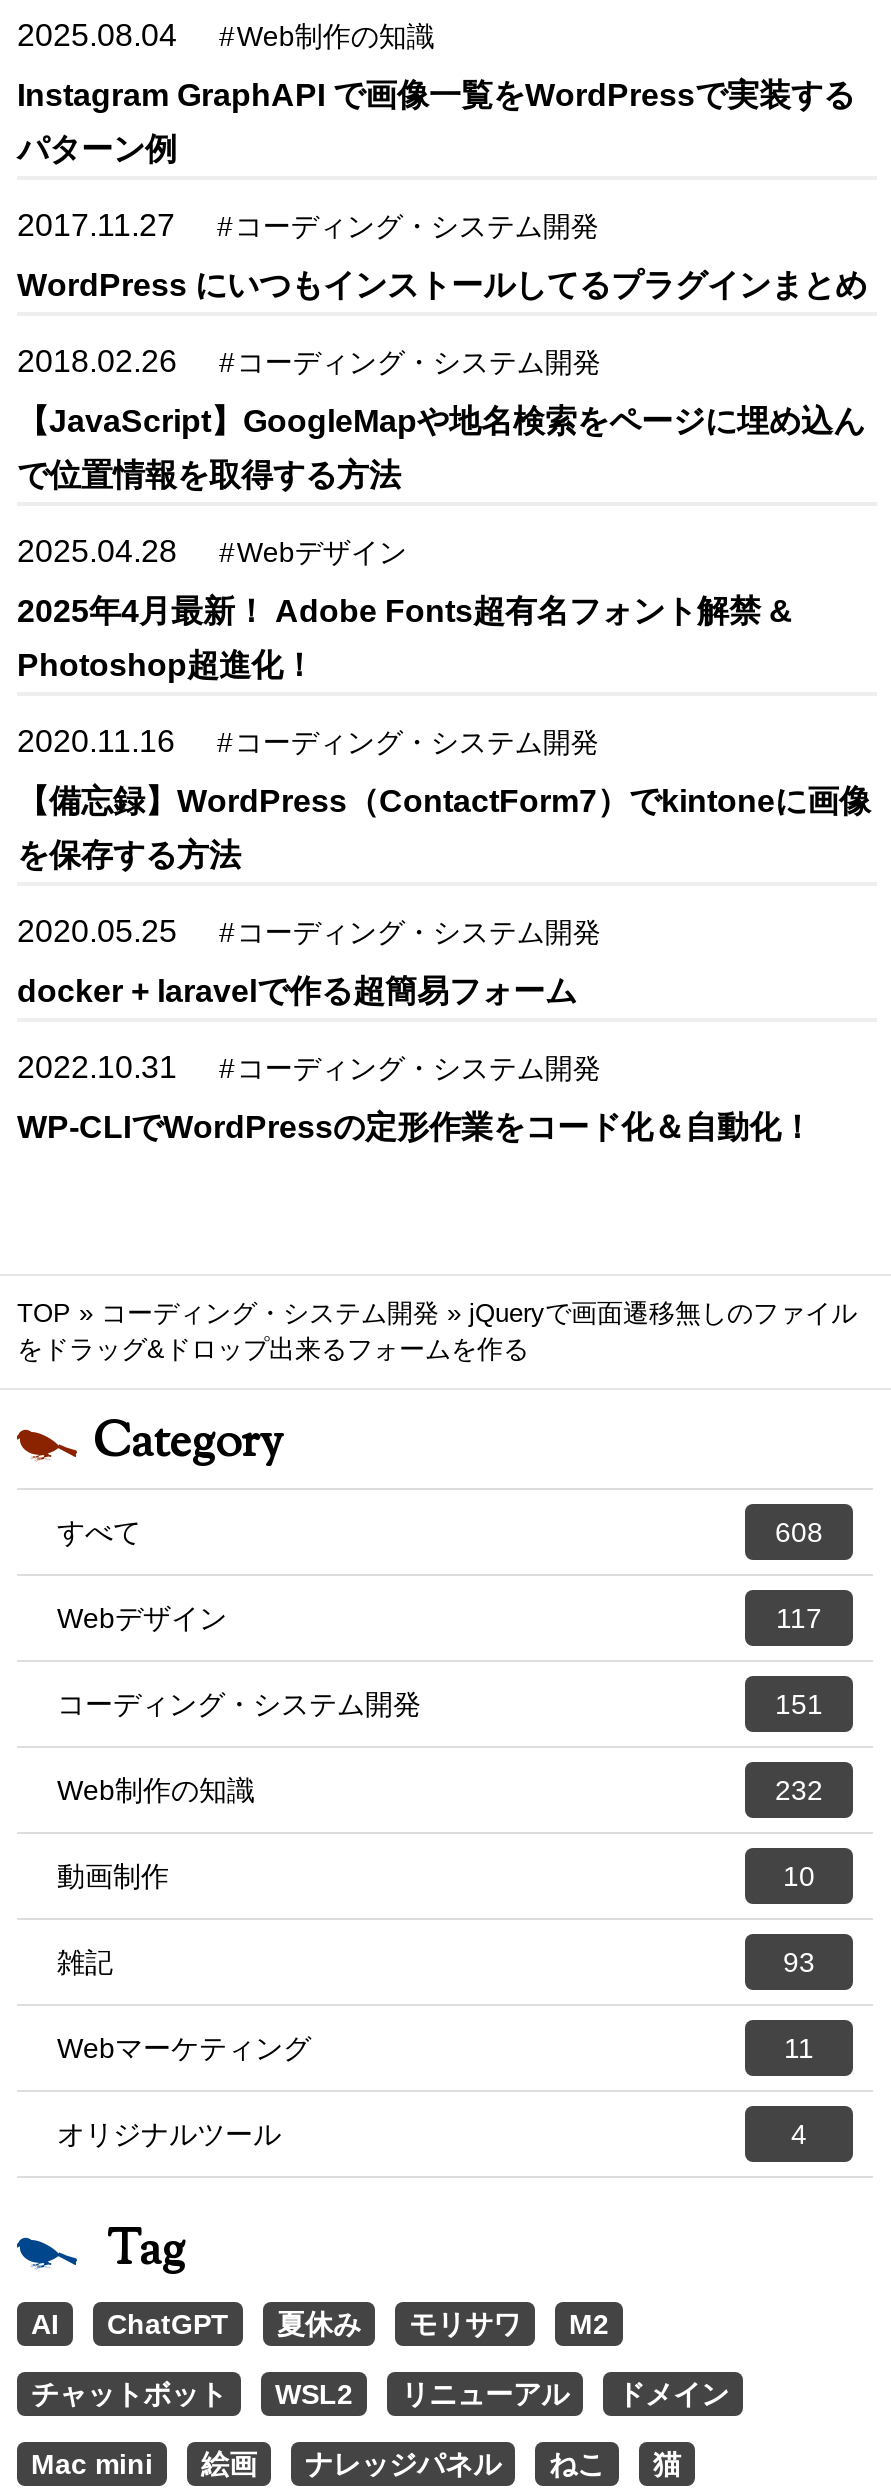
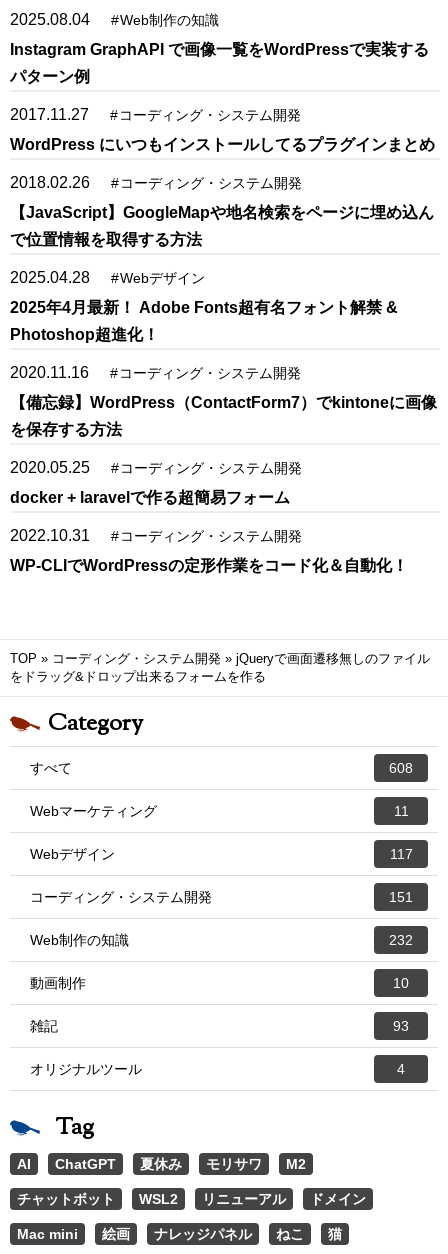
moved [57,1602,823,1978] -> [30,846,413,1034]: Webデザイン | 117 | コーディング・システム開発 | ... | 雑記 | 93
moved [57,2032,814,2064] -> [30,803,408,819]: Webマーケティング | 11

